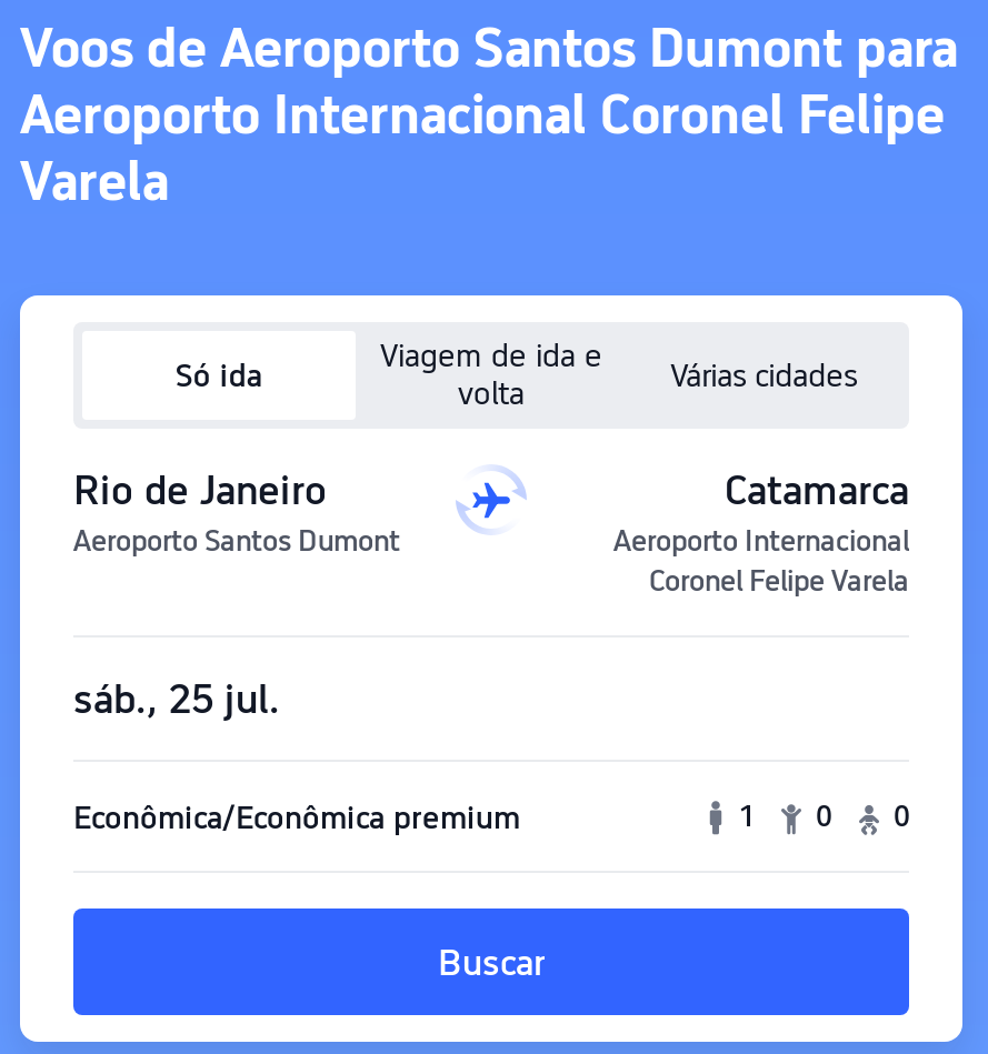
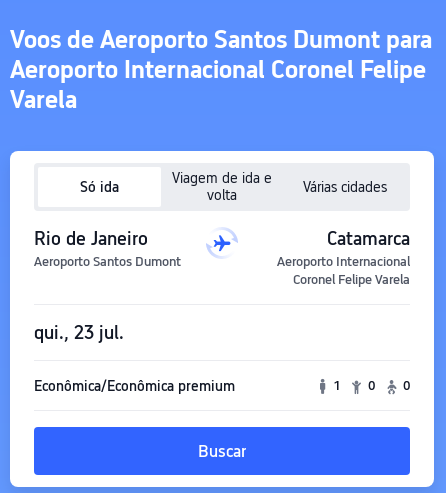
[73,675,280,722] sáb., 25 jul. -> [34,322,124,343] qui., 23 jul.

